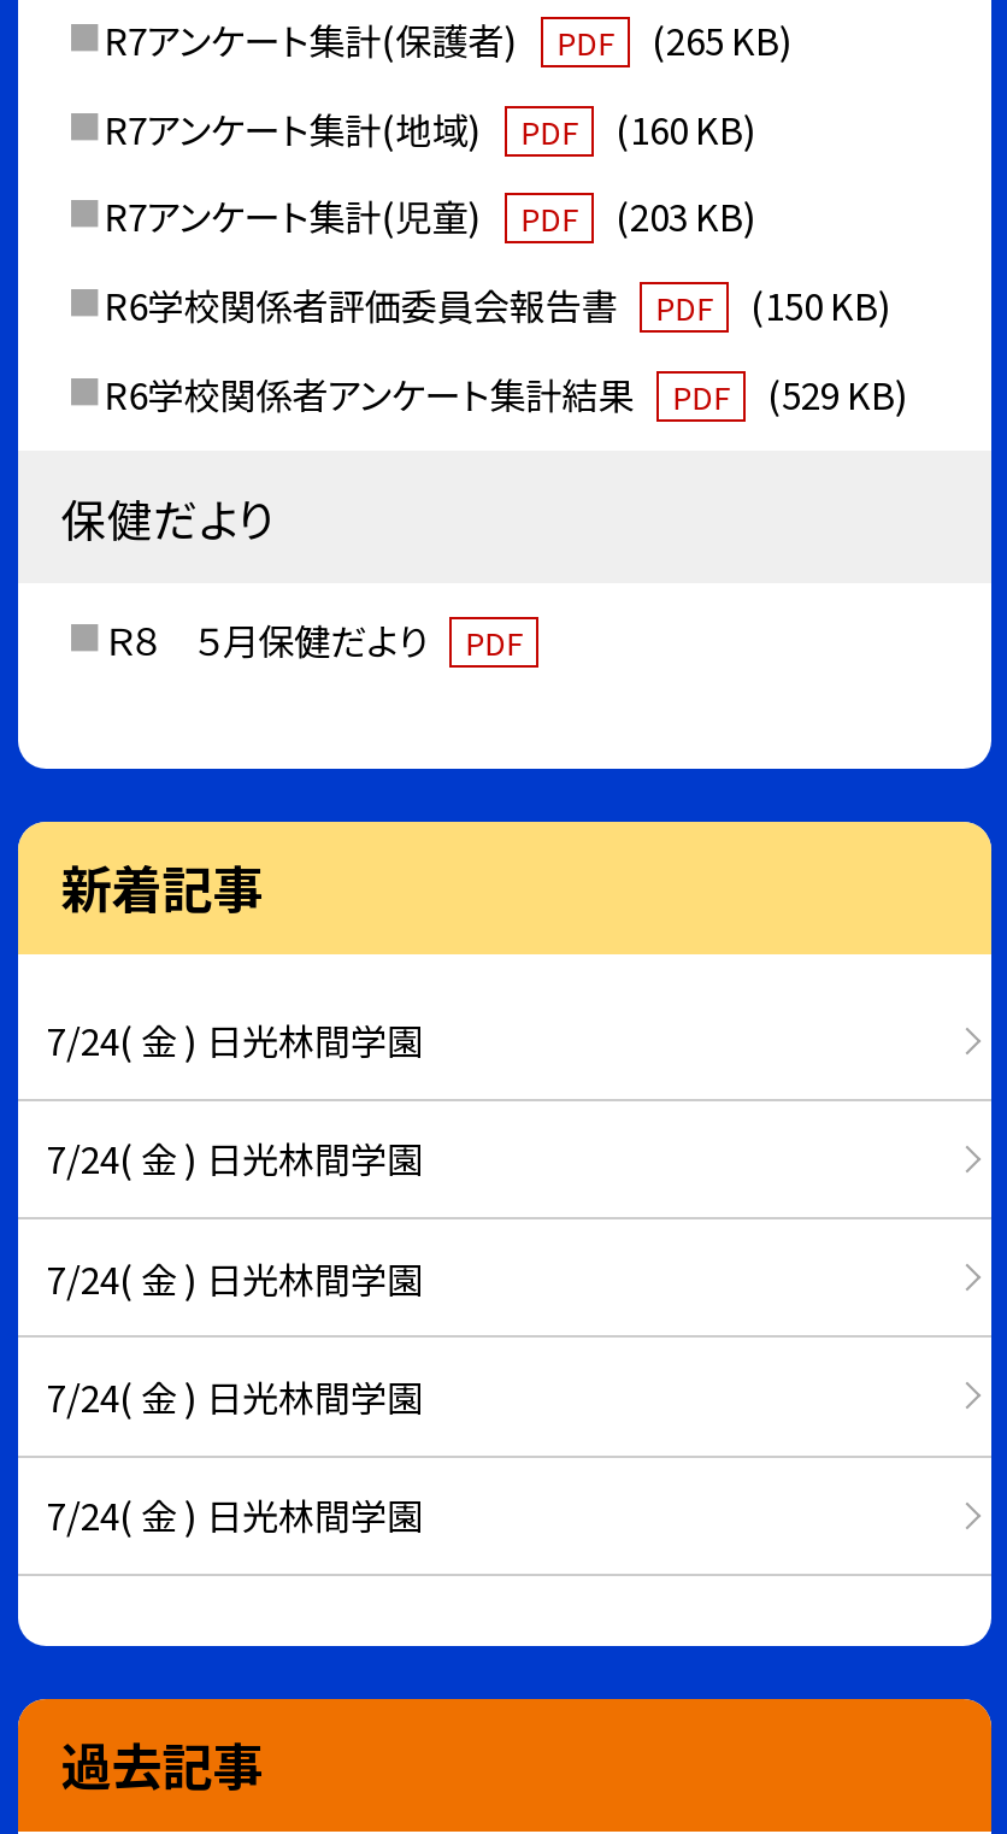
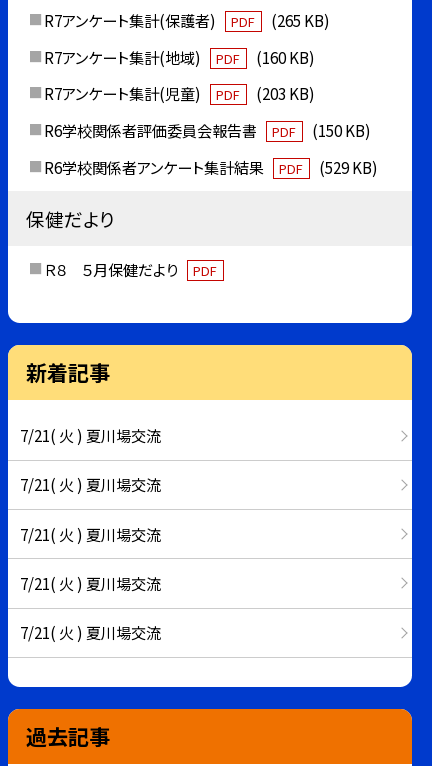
[47,1012,423,1065] 7/24( 金 ) 日光林間学園 -> [20,424,161,446] 7/21( 火 ) 夏川場交流
[47,1131,423,1184] 7/24( 金 ) 日光林間学園 -> [20,473,161,495] 7/21( 火 ) 夏川場交流
[47,1250,423,1303] 7/24( 金 ) 日光林間学園 -> [20,523,161,545] 7/21( 火 ) 夏川場交流
[47,1369,423,1422] 7/24( 金 ) 日光林間学園 -> [20,572,161,594] 7/21( 火 ) 夏川場交流
[47,1487,423,1540] 7/24( 金 ) 日光林間学園 -> [20,621,161,643] 7/21( 火 ) 夏川場交流

